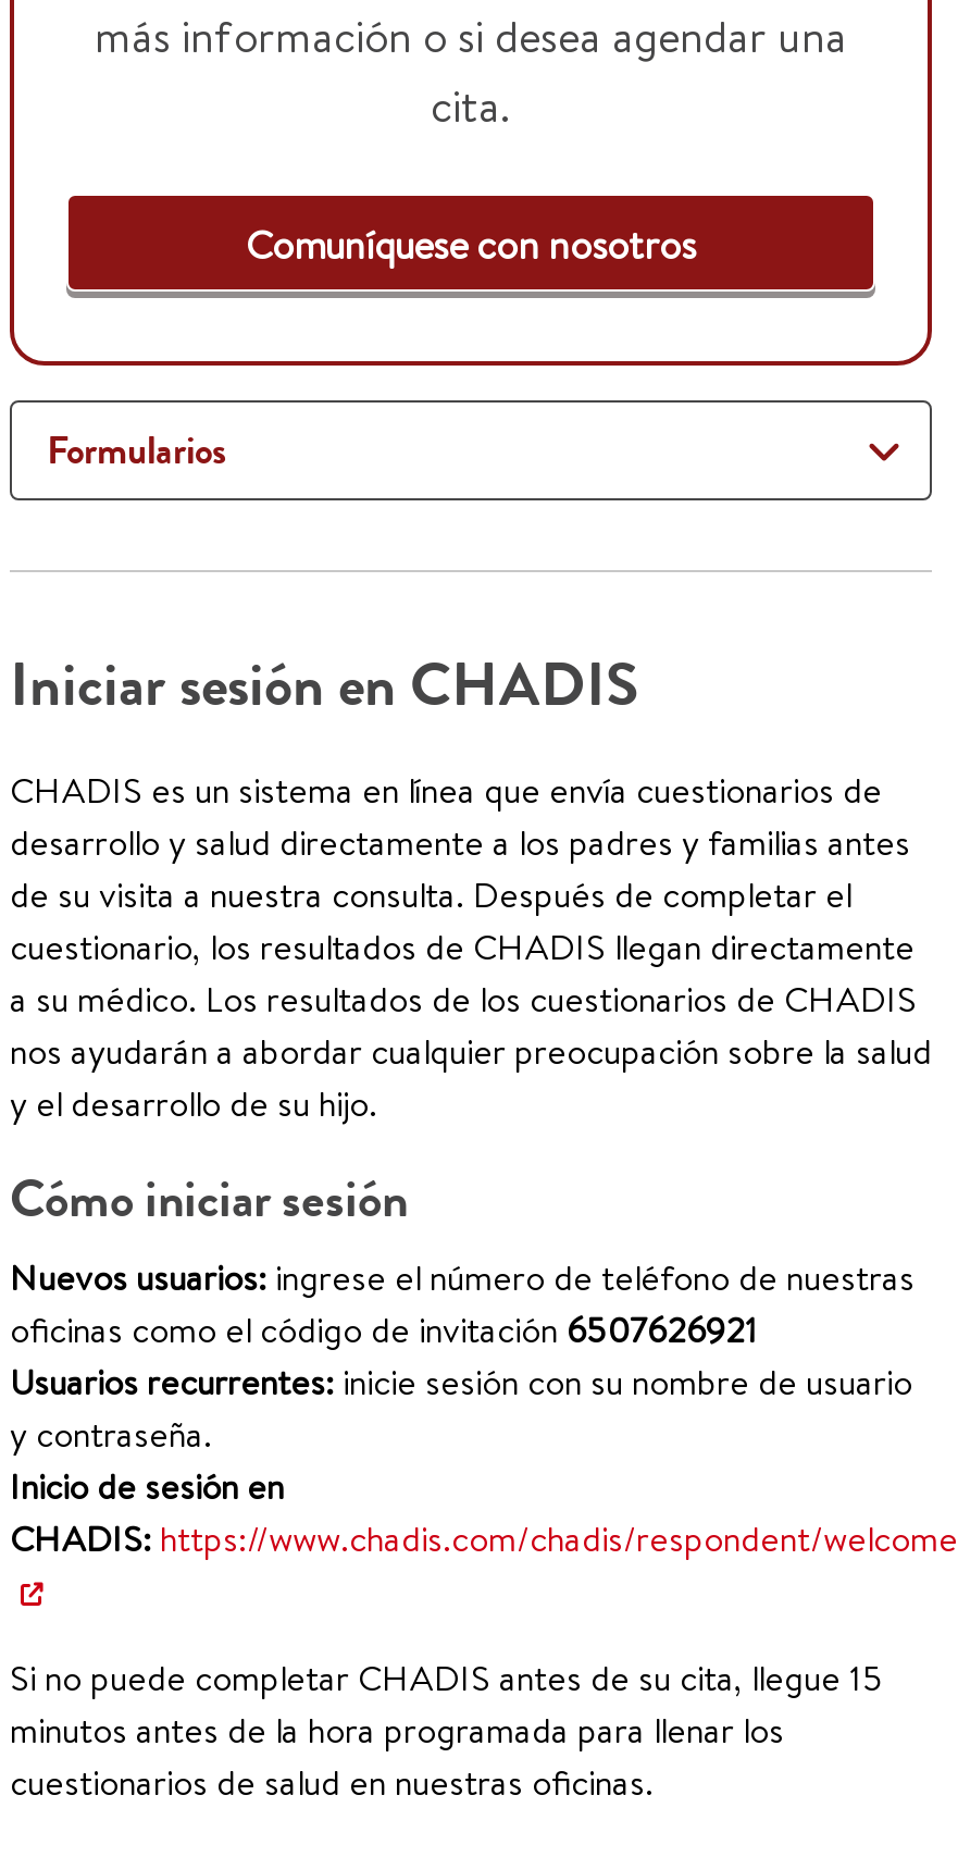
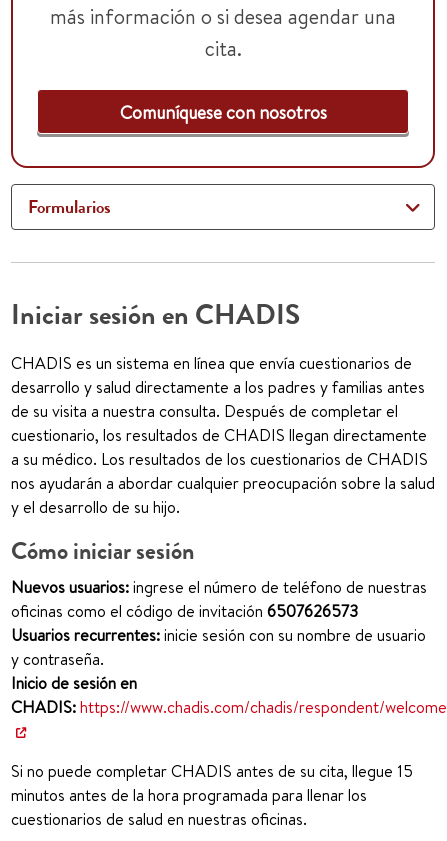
[10,1305,758,1353] oficinas como el código de invitación 6507626921 -> [11,600,358,622] oficinas como el código de invitación 6507626573

